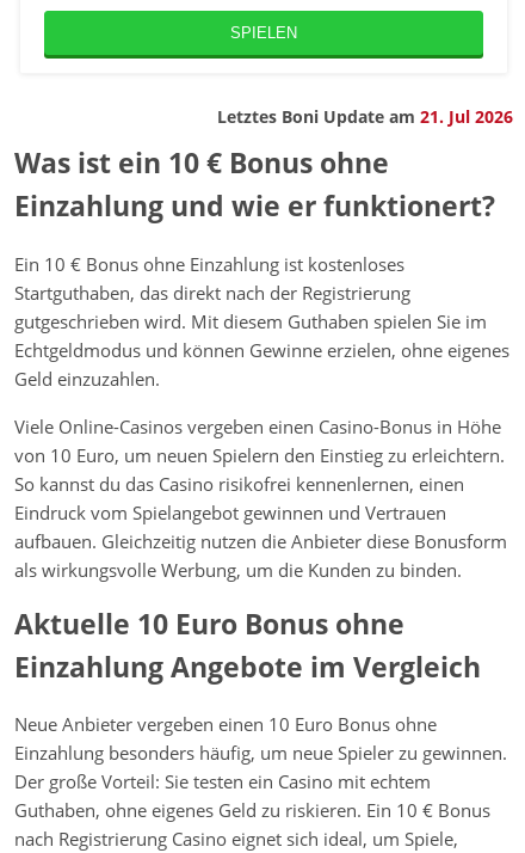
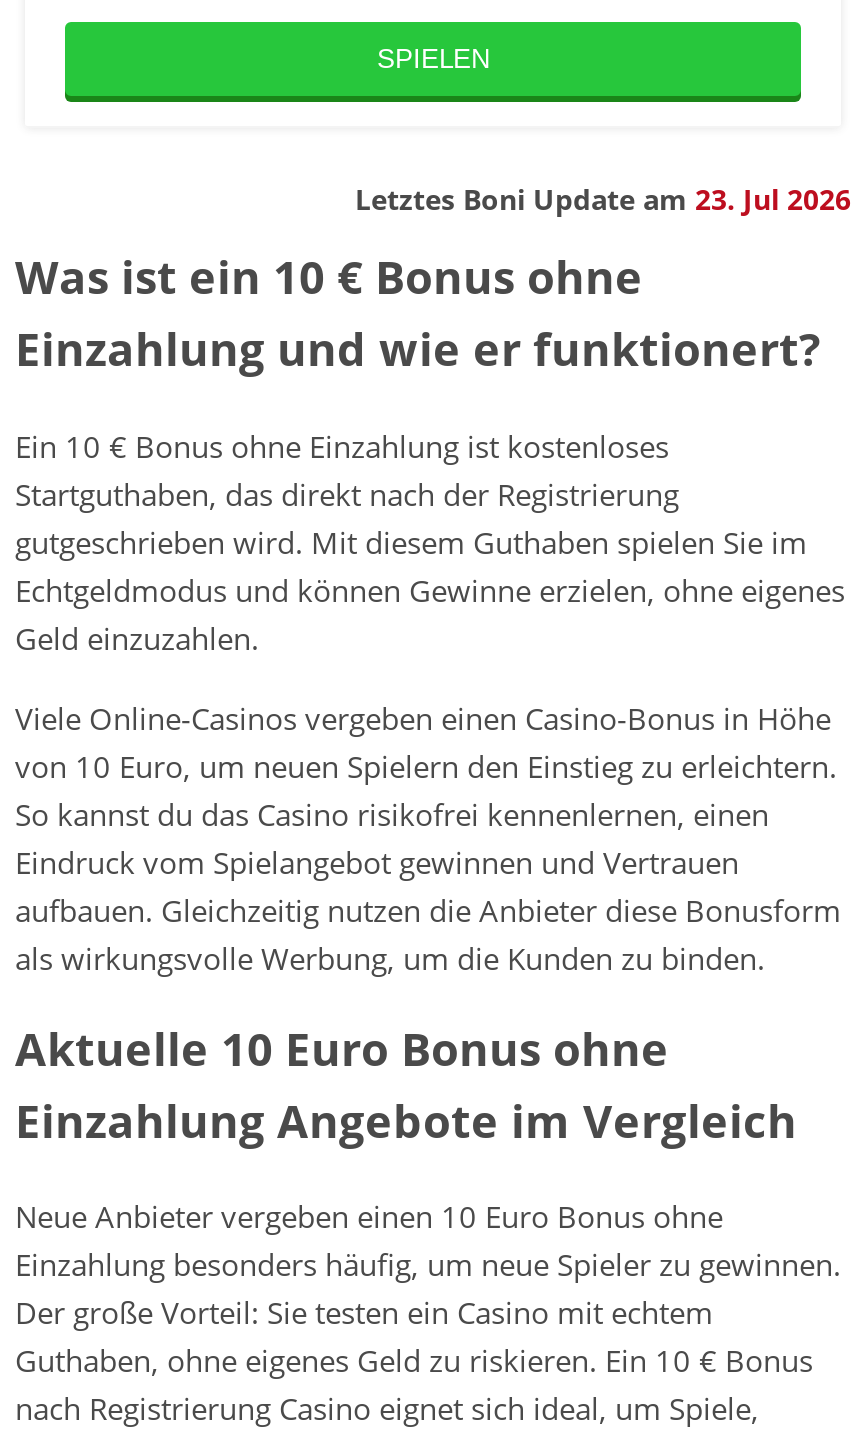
[217,105,513,128] Letztes Boni Update am 21. Jul 2026 -> [355,180,851,218] Letztes Boni Update am 23. Jul 2026

